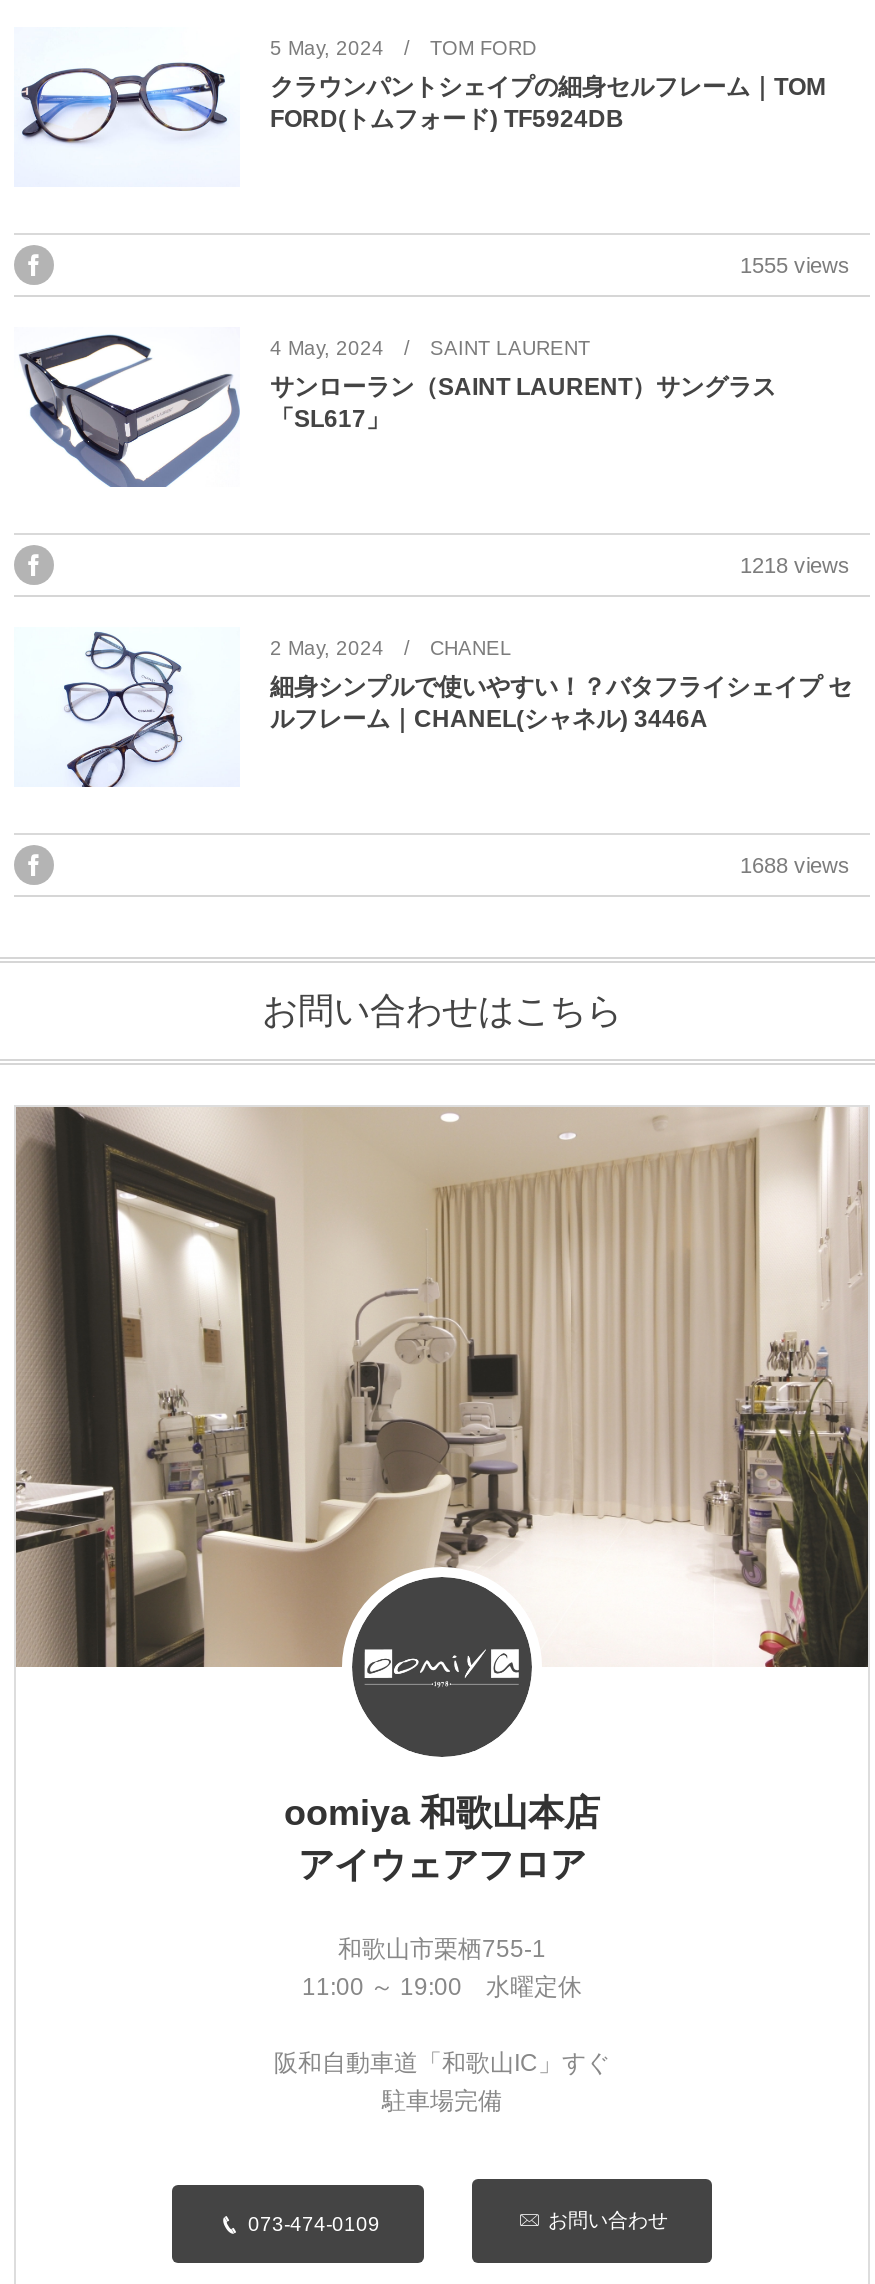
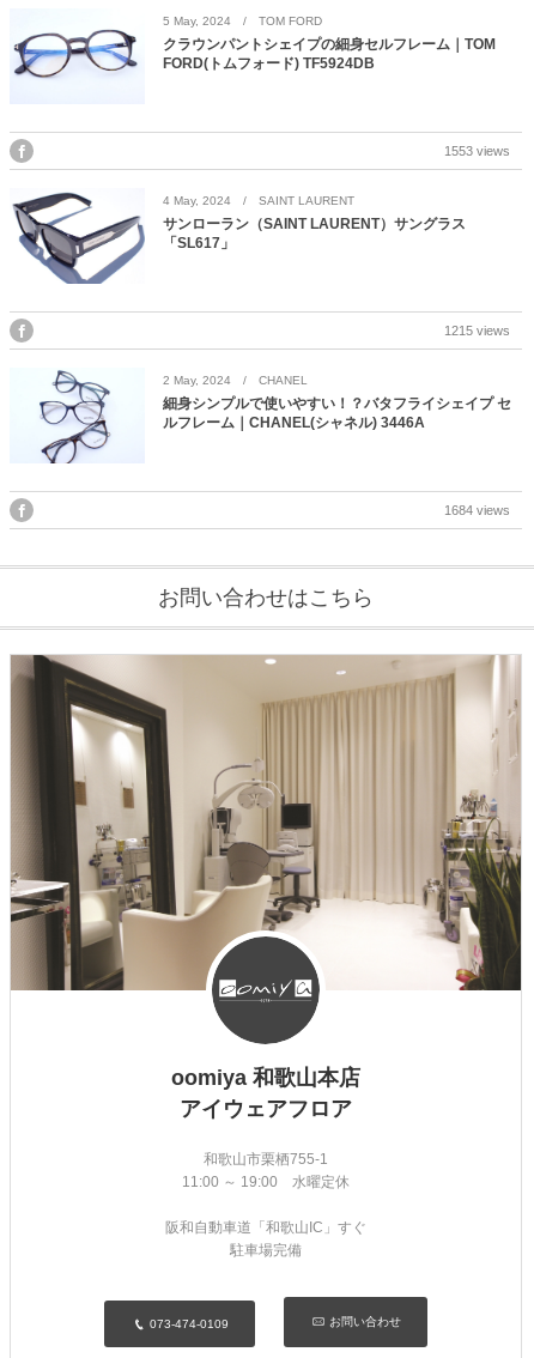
[740,253,850,277] 1555 views -> [444,144,510,158] 1553 views
[740,553,850,577] 1218 views -> [444,323,510,338] 1215 views
[740,853,850,877] 1688 views -> [444,503,510,517] 1684 views

